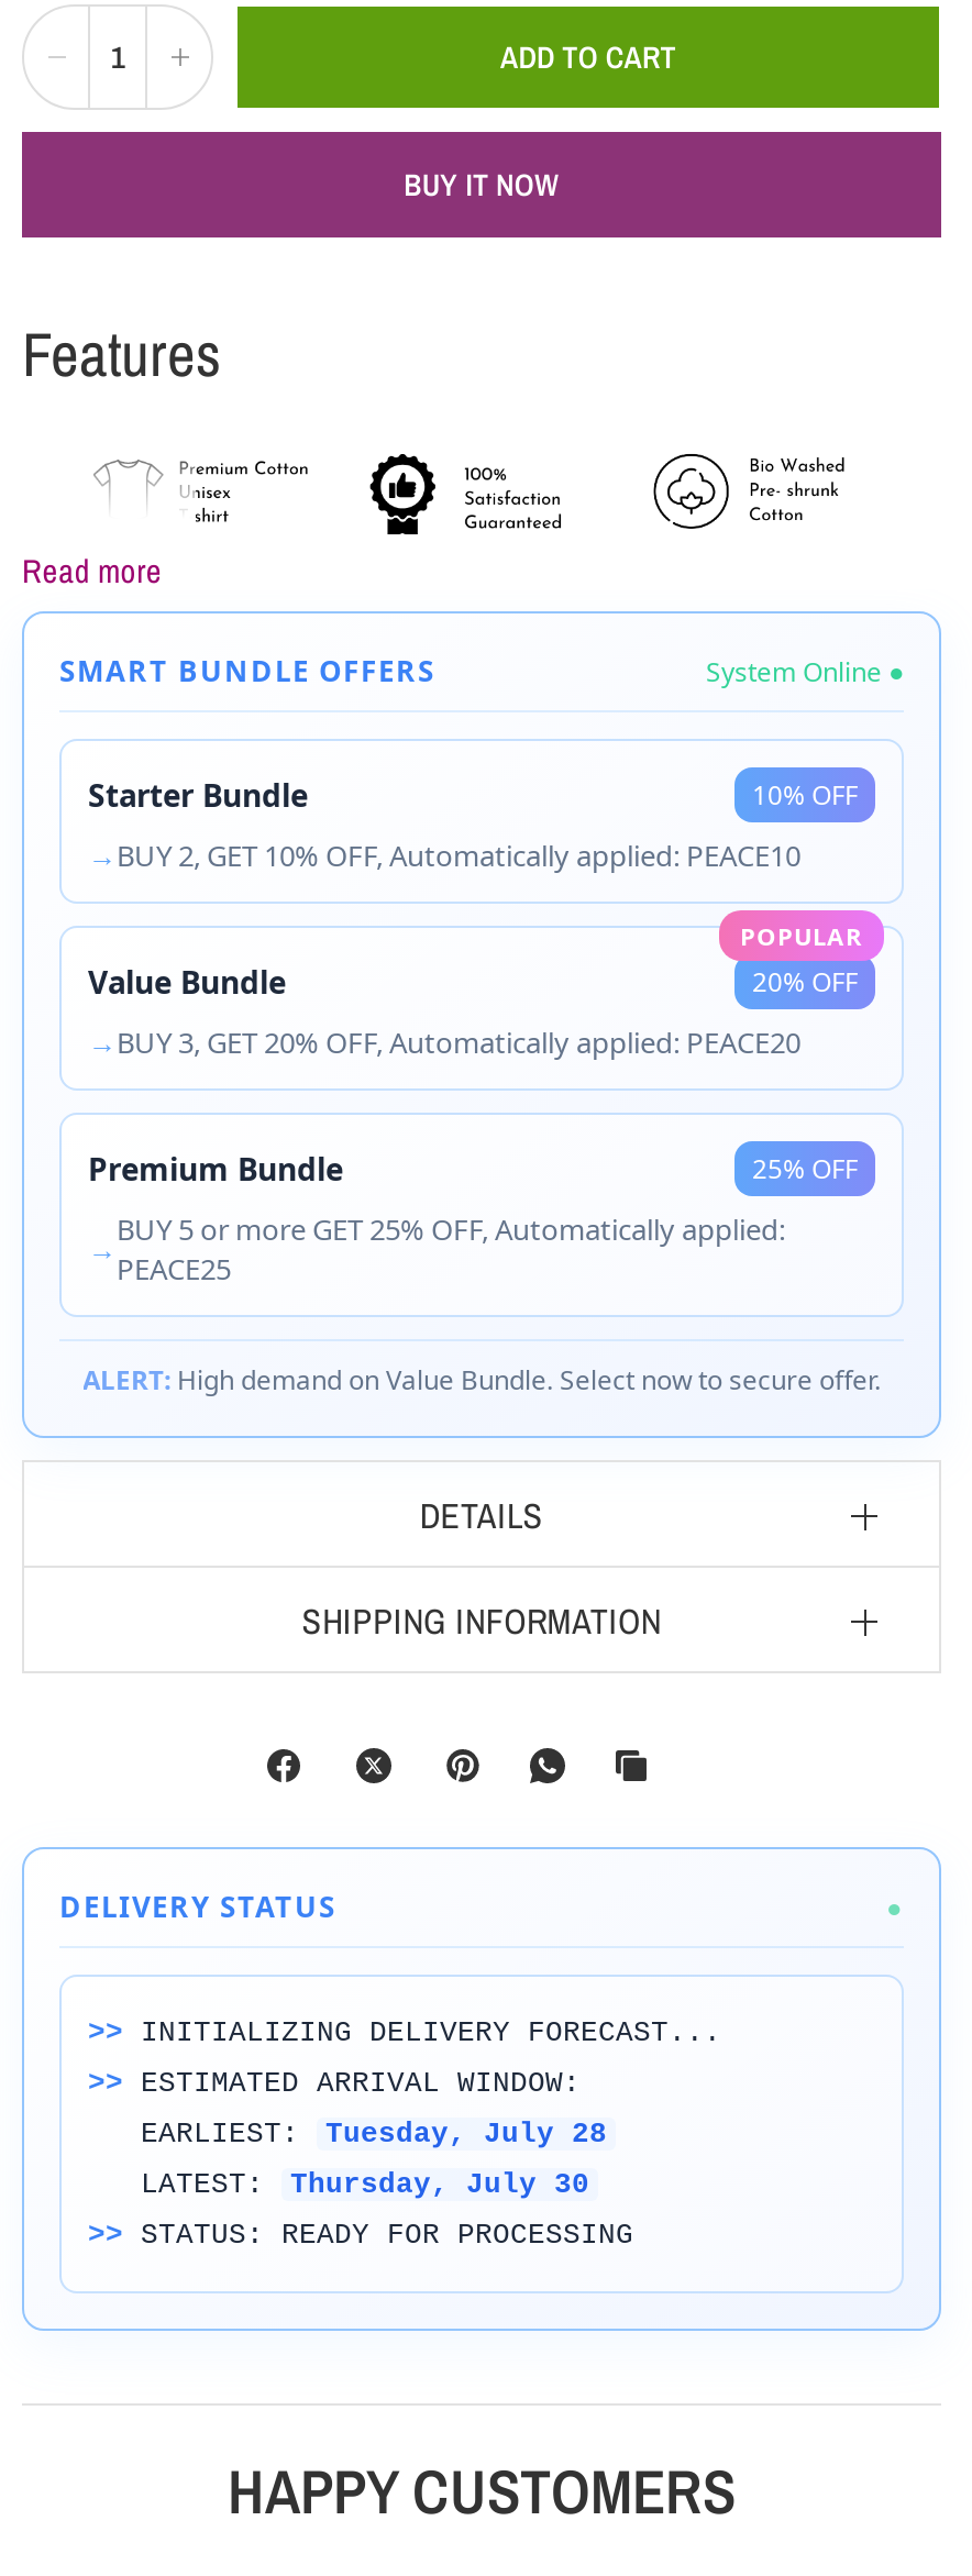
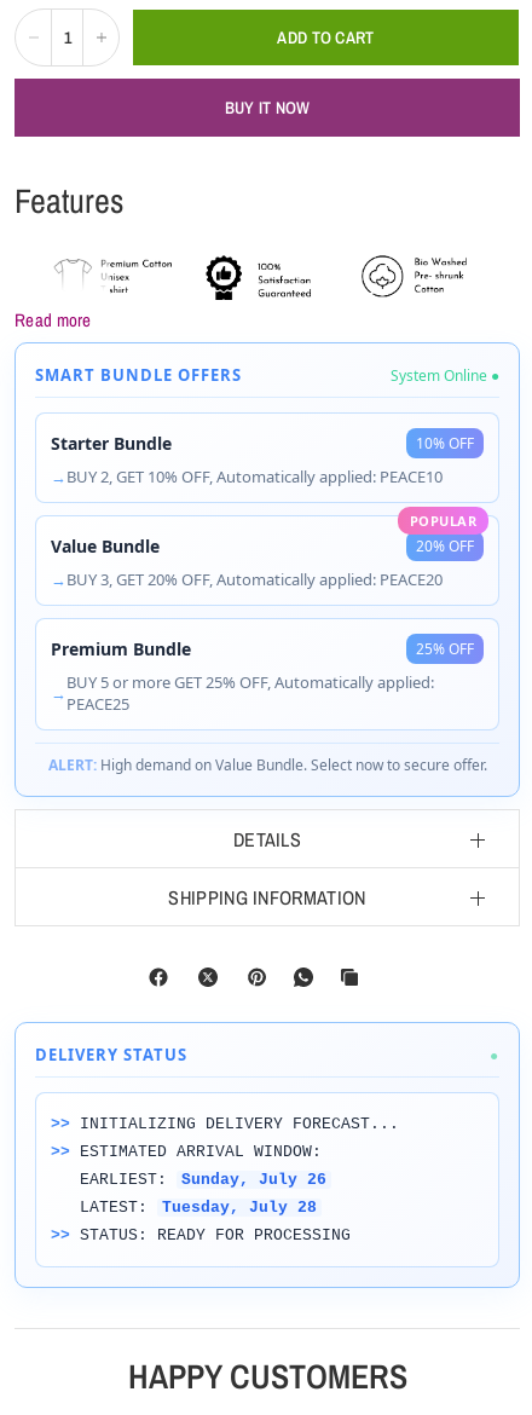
[88,2118,607,2151] EARLIEST: Tuesday, July 28 -> [51,1171,326,1189] EARLIEST: Sunday, July 26
[88,2168,589,2201] LATEST: Thursday, July 30 -> [51,1199,317,1217] LATEST: Tuesday, July 28

